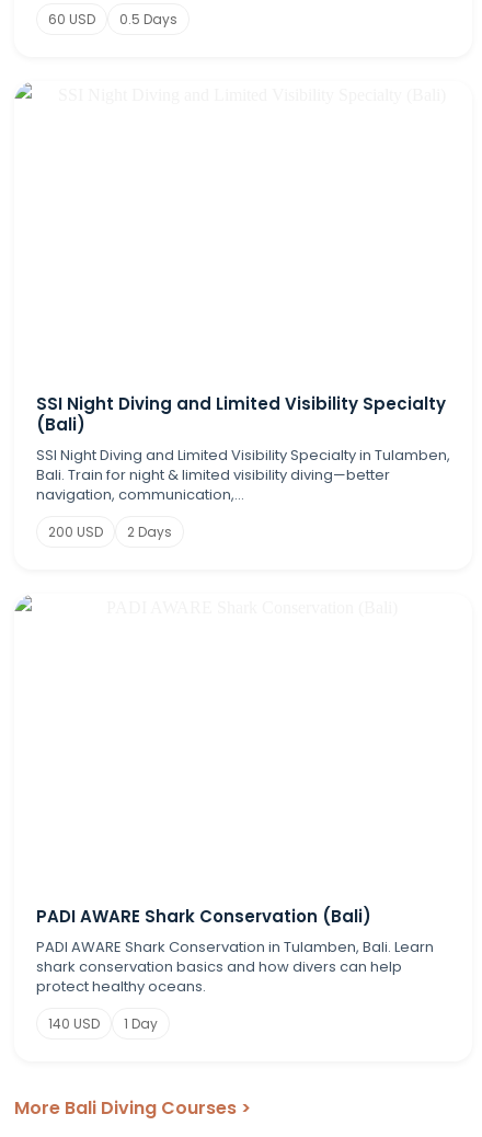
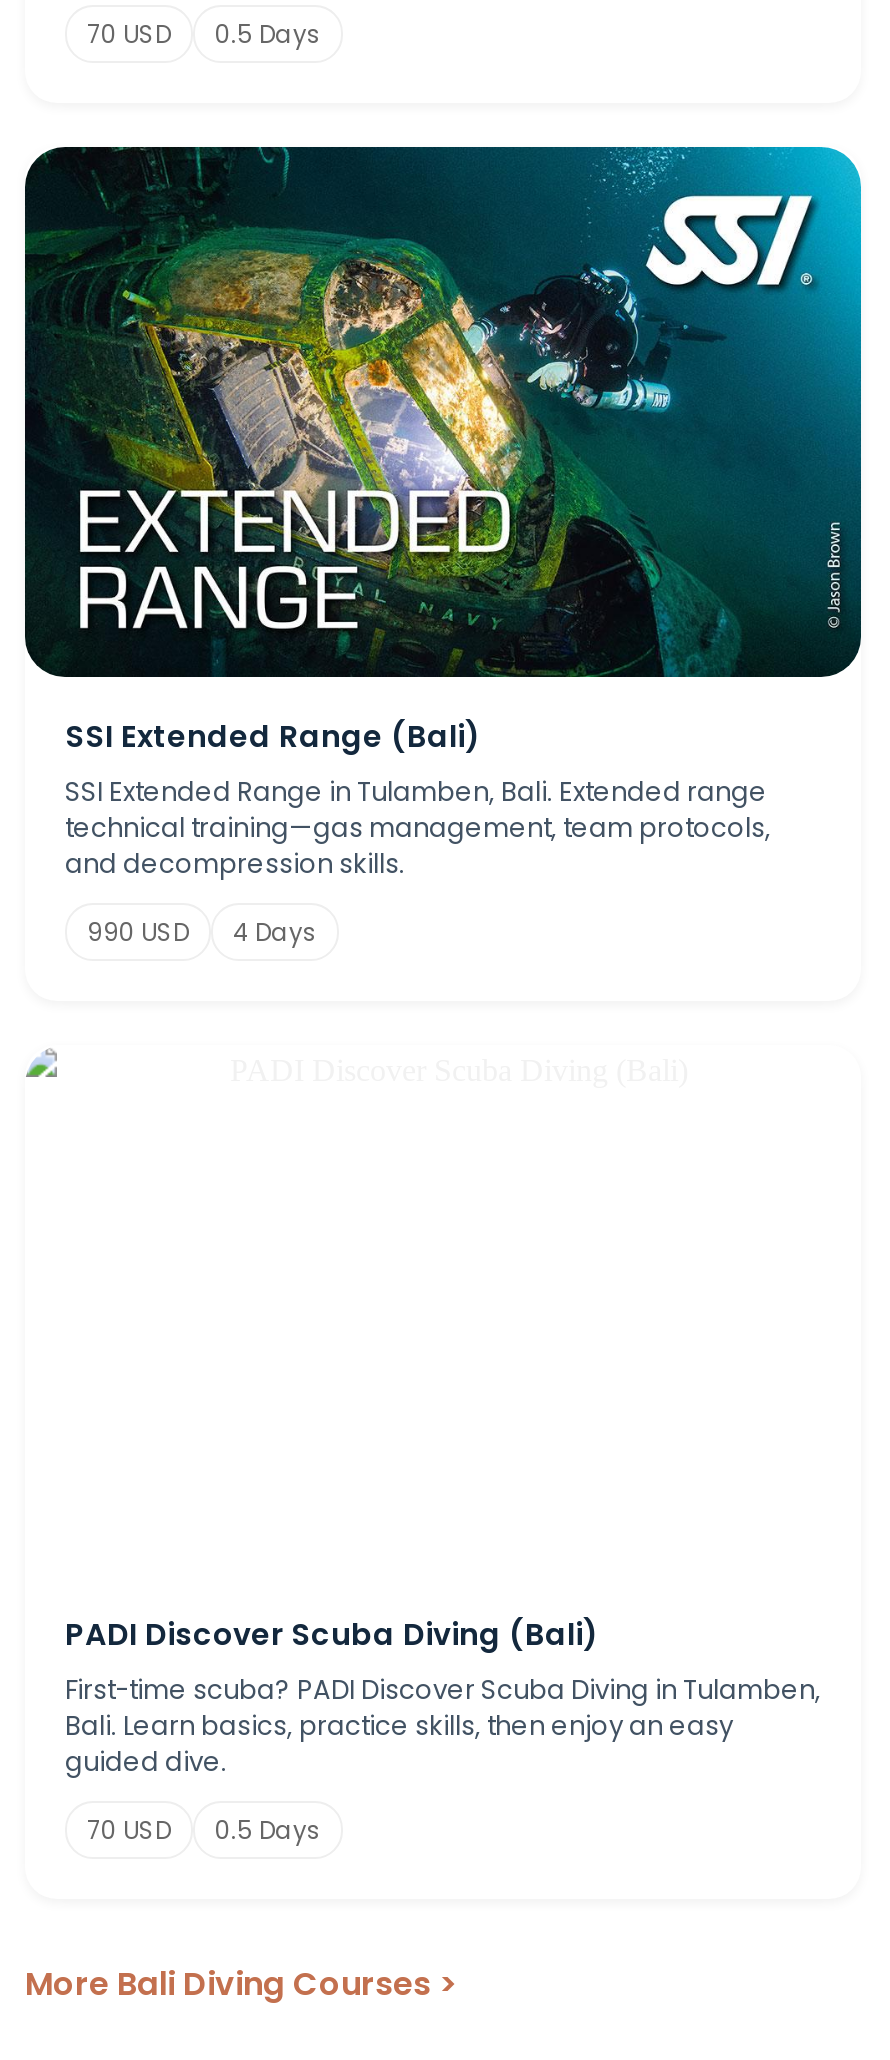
[48,10,177,28] 60 USD 0.5 Days -> [87,17,321,51] 70 USD 0.5 Days
none -> [23,145,863,673] [image]
[36,392,450,505] SSI Night Diving and Limited Visibility Specialty | (Bali) | SSI Night Diving and Limited Visibility Specialty in Tulamben, | Bali. Train for night & limited visibility diving—better | navigation, communication,… -> [65,715,771,883] SSI Extended Range (Bali) | SSI Extended Range in Tulamben, Bali. Extended range | technical training—gas management, team protocols, | and decompression skills.
[48,522,172,541] 200 USD | 2 Days -> [87,915,317,949] 990 USD | 4 Days
[36,905,434,997] PADI AWARE Shark Conservation (Bali) | PADI AWARE Shark Conservation in Tulamben, Bali. Learn | shark conservation basics and how divers can help | protect healthy oceans. -> [65,1613,821,1781] PADI Discover Scuba Diving (Bali) | First-time scuba? PADI Discover Scuba Diving in Tulamben, | Bali. Learn basics, practice skills, then enjoy an easy | guided dive.
[48,1015,158,1033] 140 USD | 1 Day -> [87,1813,321,1847] 70 USD | 0.5 Days

